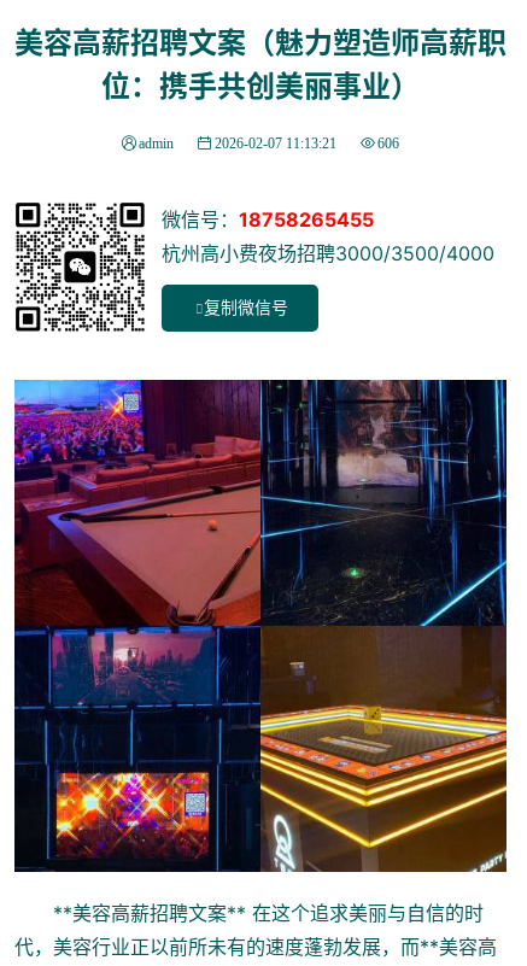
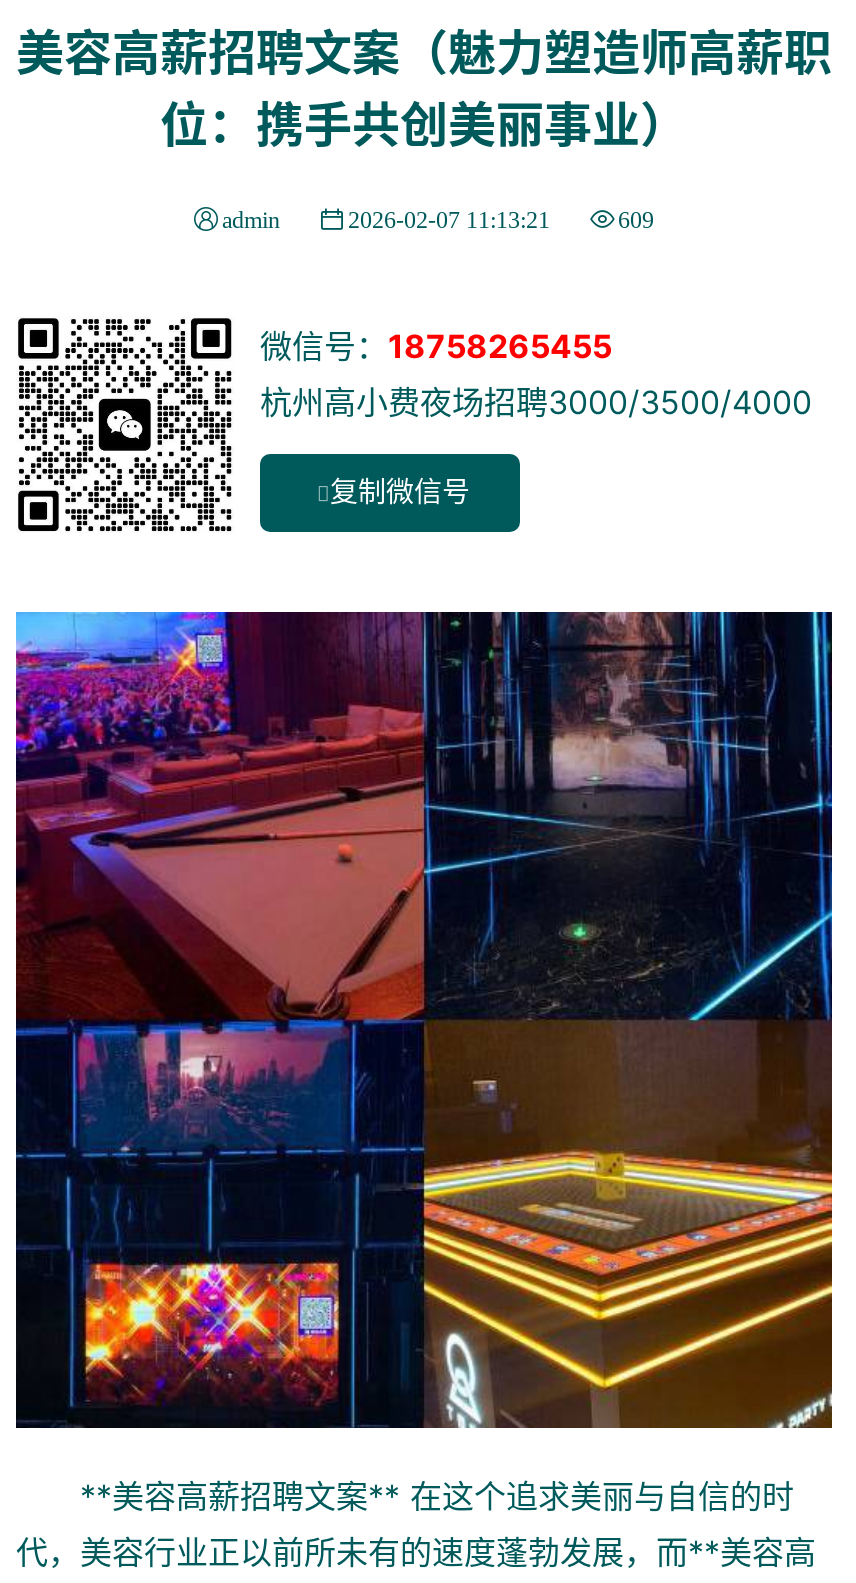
[377,135,399,151] 606 -> [618,206,654,232] 609

